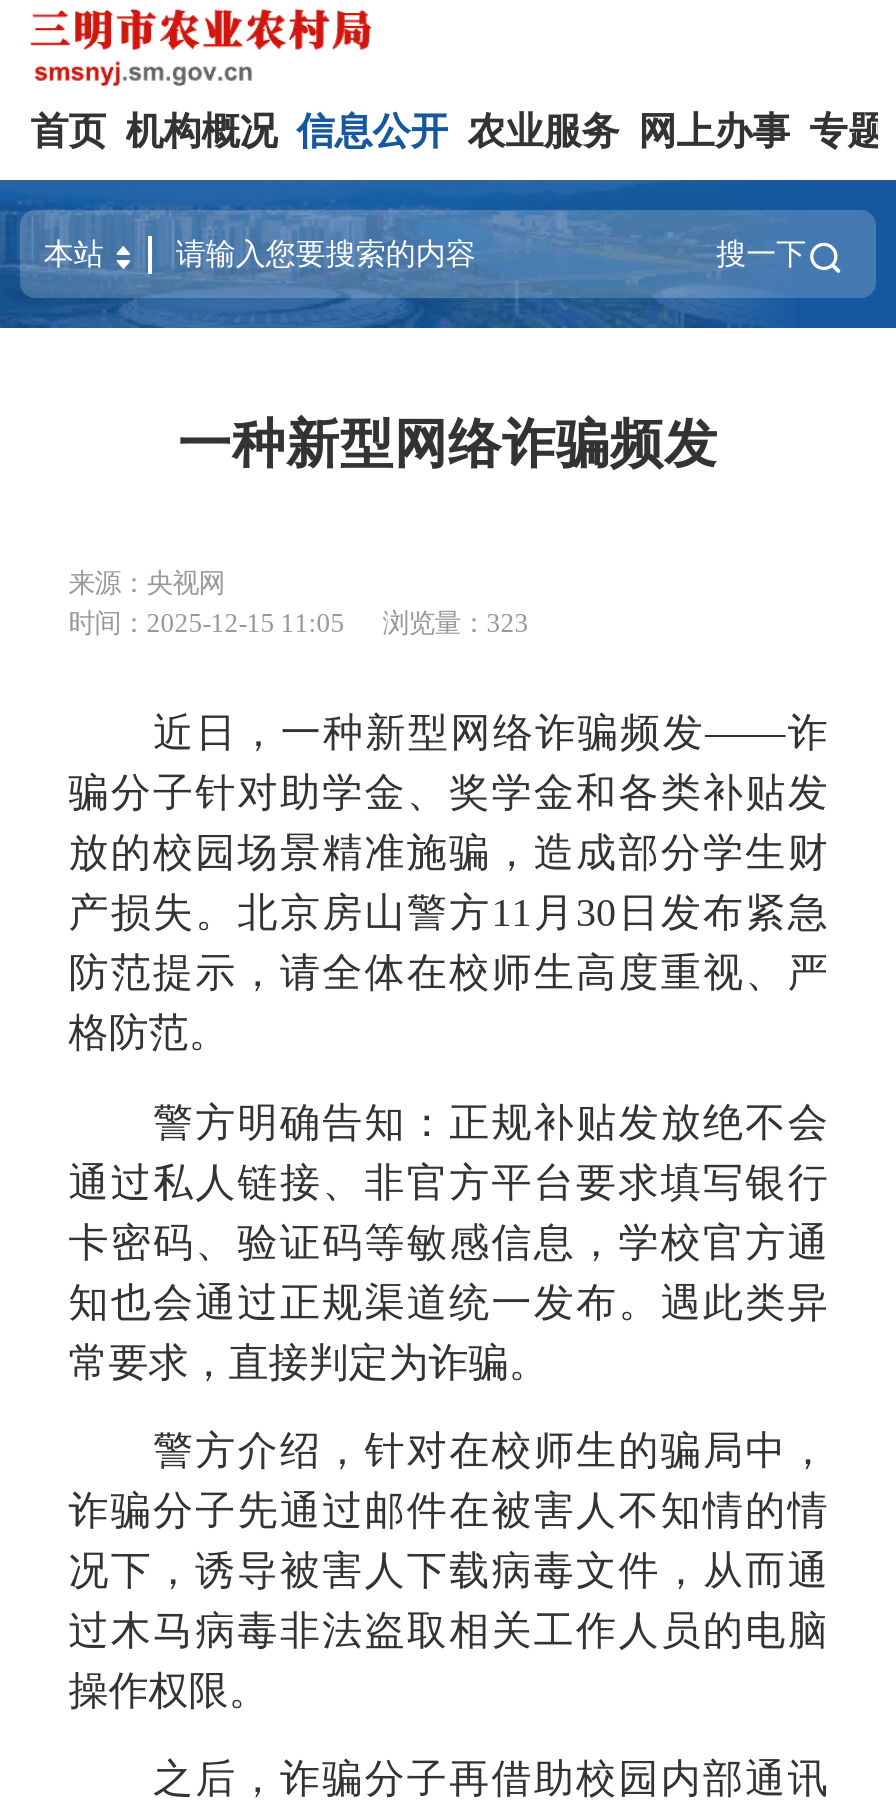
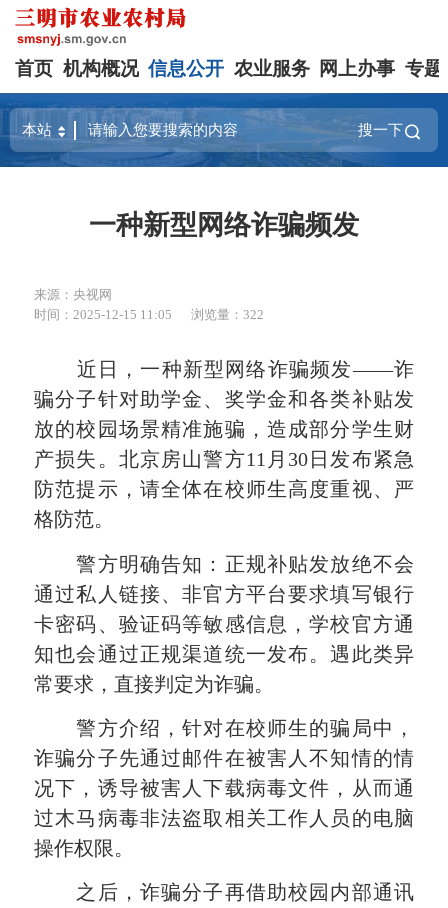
[68,608,528,638] 时间：2025-12-15 11:05 浏览量：323 -> [34,307,264,322] 时间：2025-12-15 11:05 浏览量：322

